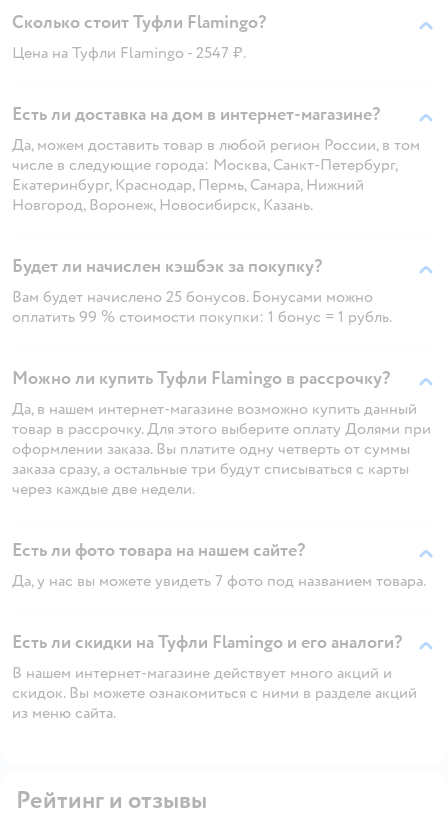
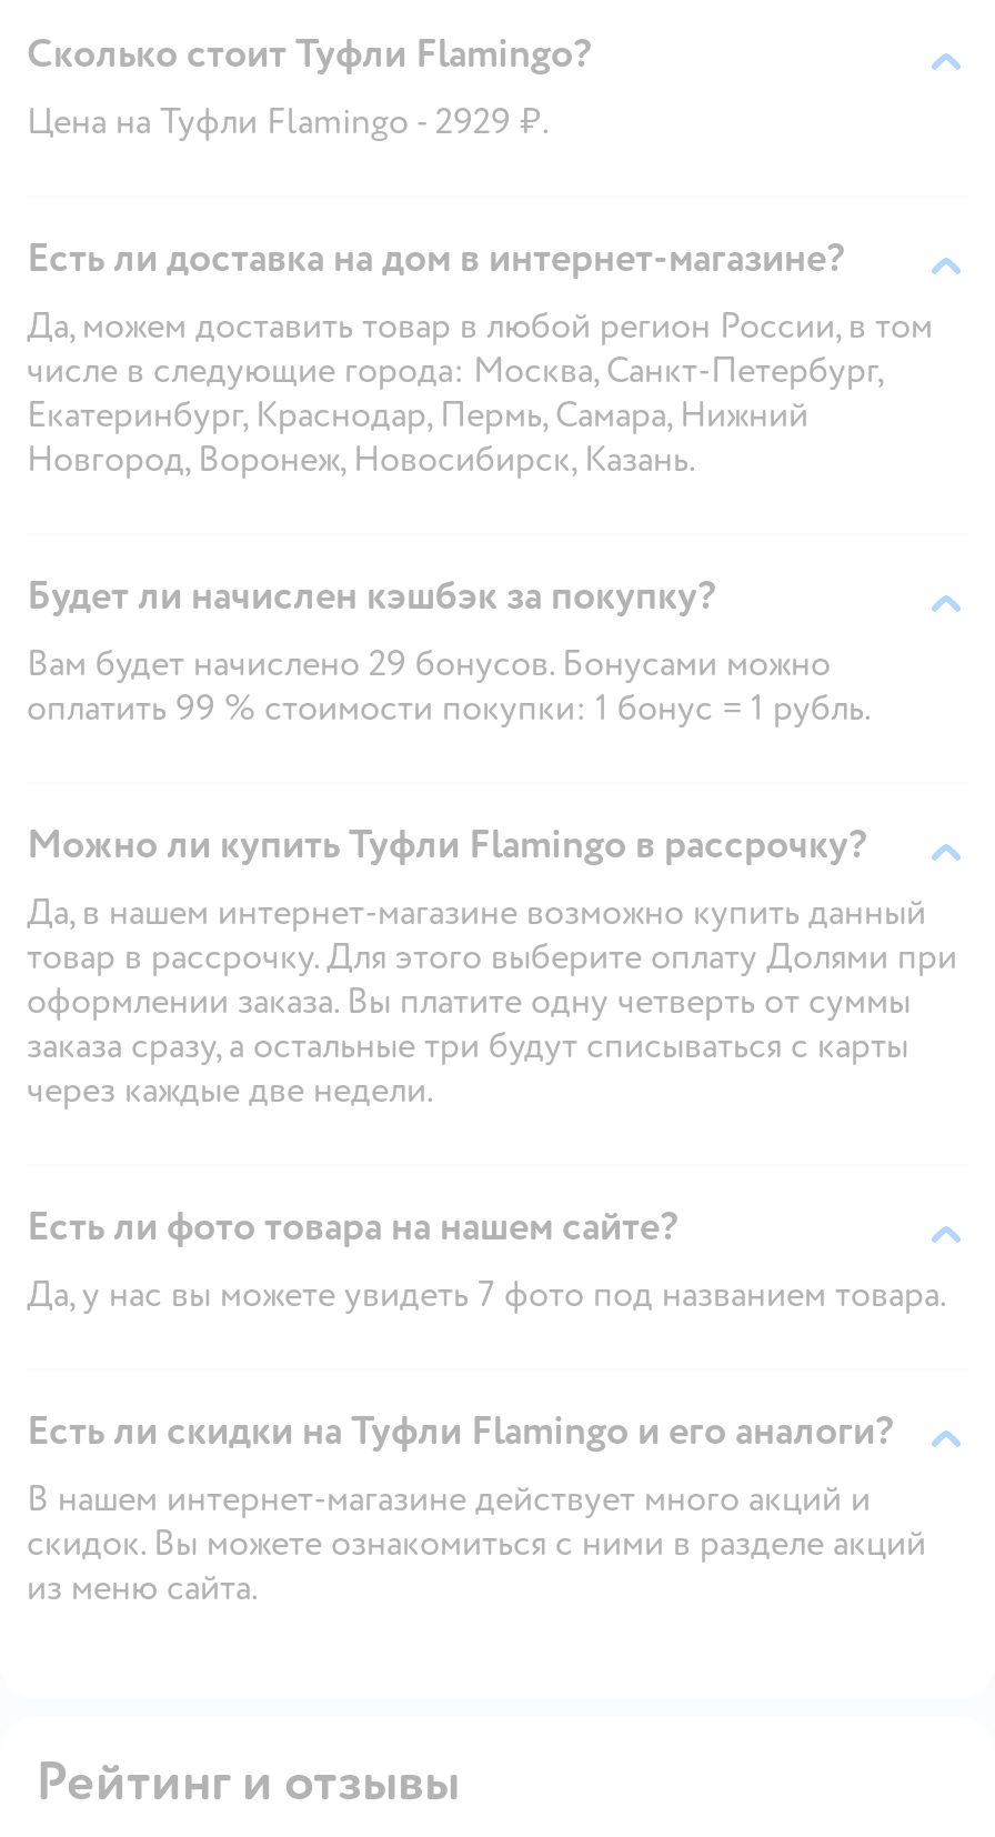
[12,43,246,63] Цена на Туфли Flamingo - 2547 ₽. -> [27,100,549,144] Цена на Туфли Flamingo - 2929 ₽.
[12,287,373,307] Вам будет начислено 25 бонусов. Бонусами можно -> [27,642,831,686] Вам будет начислено 29 бонусов. Бонусами можно

